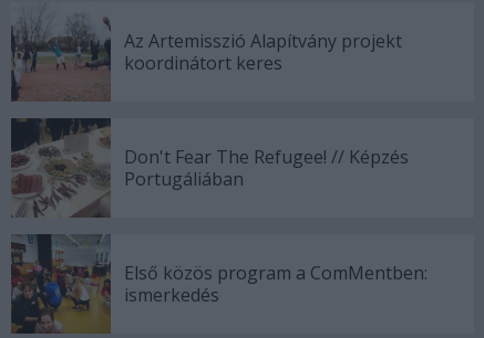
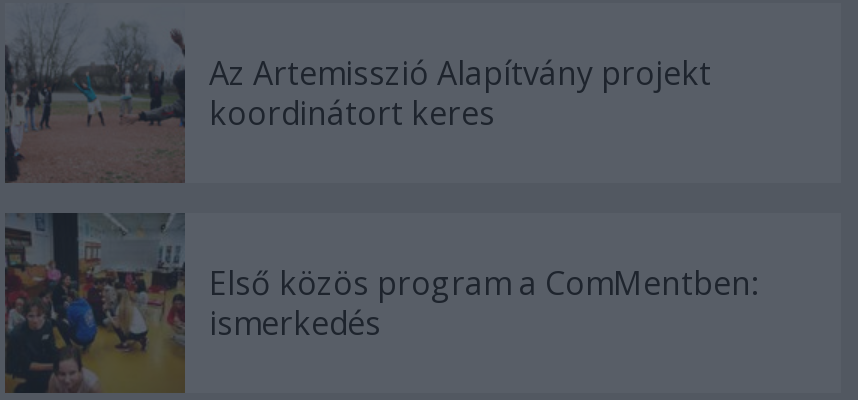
[11,117,409,218] [image] | Don't Fear The Refugee! // Képzés | Portugáliában -> none

